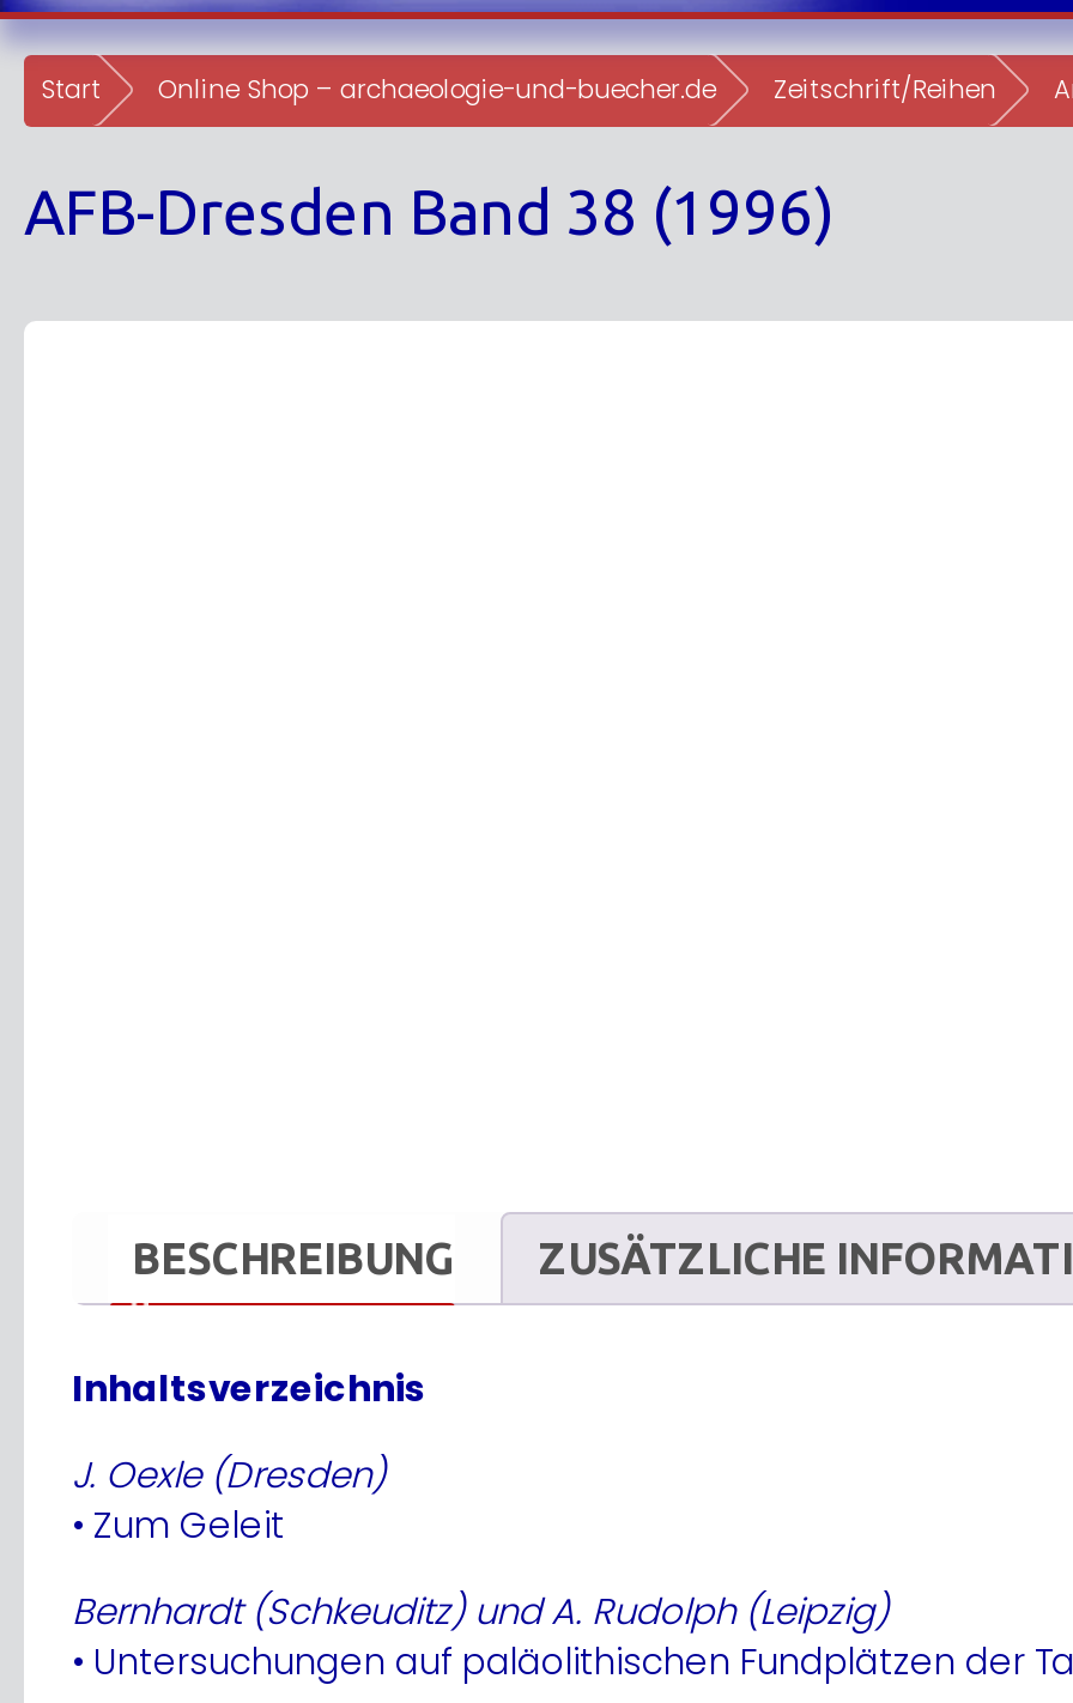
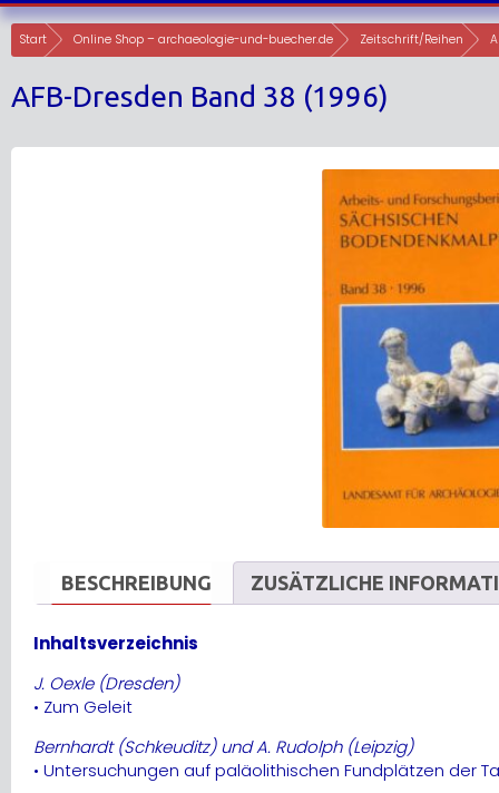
none -> [321,168,496,529] [image]

